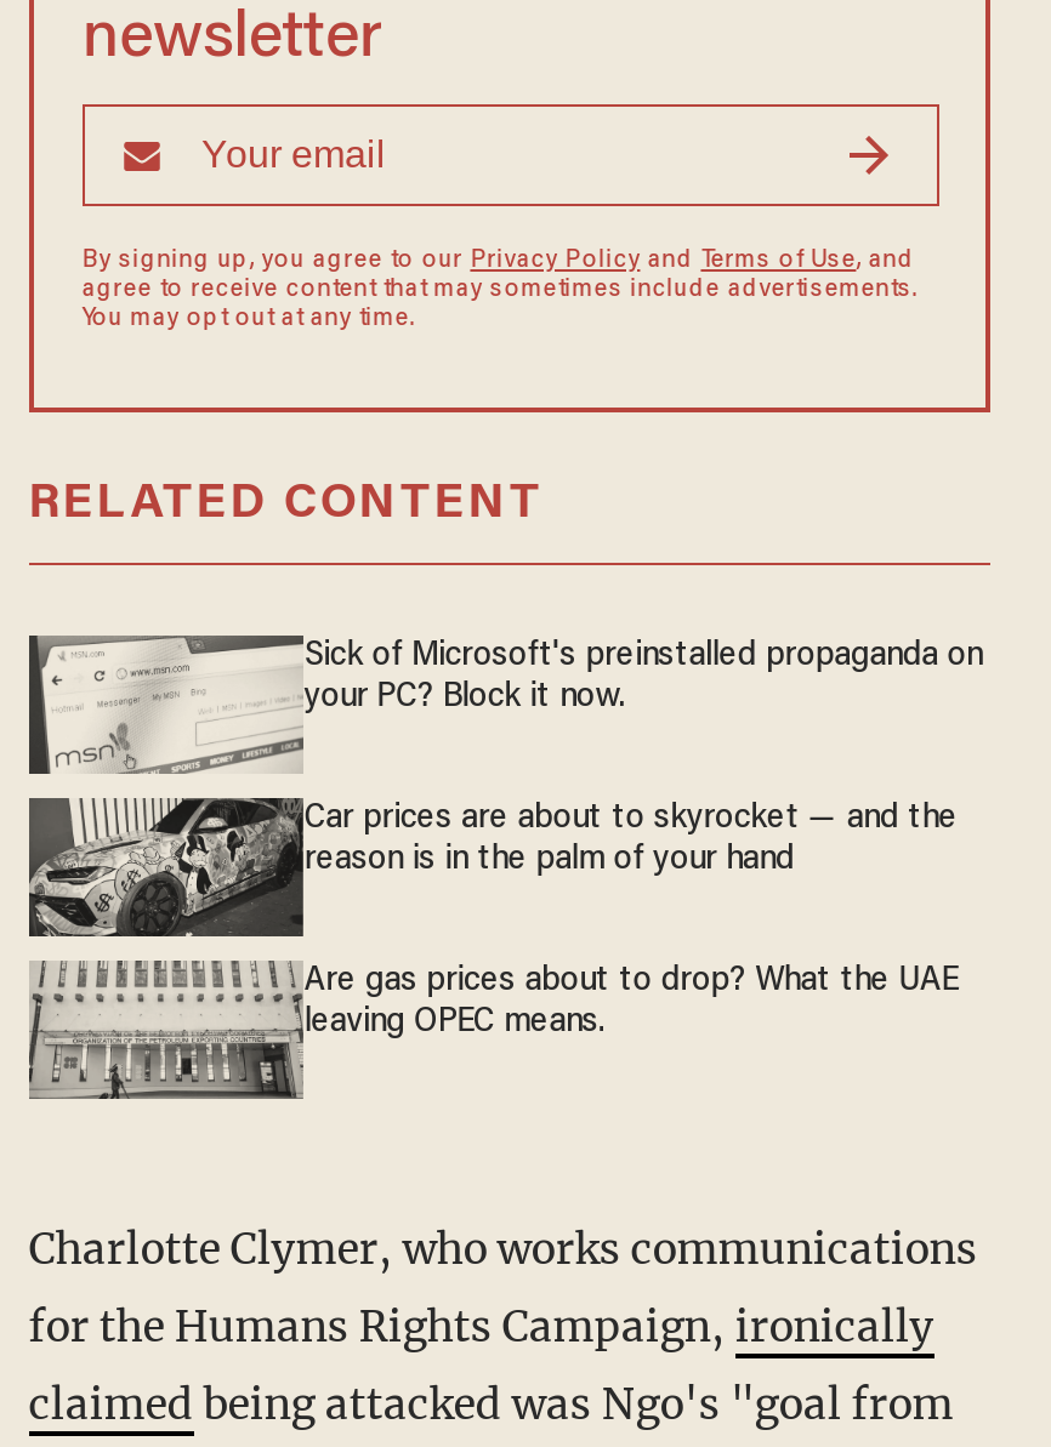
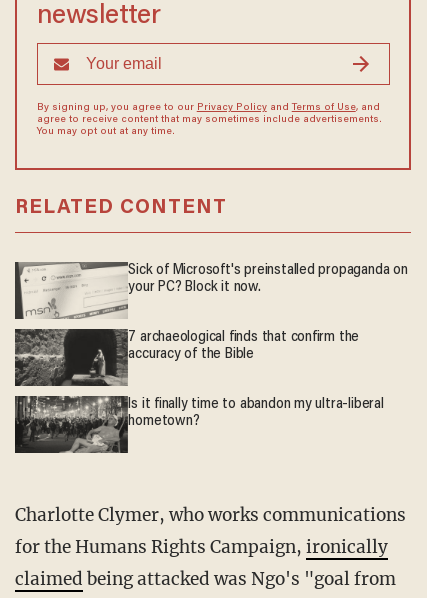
[29,796,957,939] [image] | Car prices are about to skyrocket — and the | reason is in the palm of your hand -> [15,329,359,386] [image] | 7 archaeological finds that confirm the | accuracy of the Bible
[27,961,958,1101] [image] | Are gas prices about to drop? What the UAE | leaving OPEC means. -> [15,395,384,453] [image] | Is it finally time to abandon my ultra-liberal | hometown?

